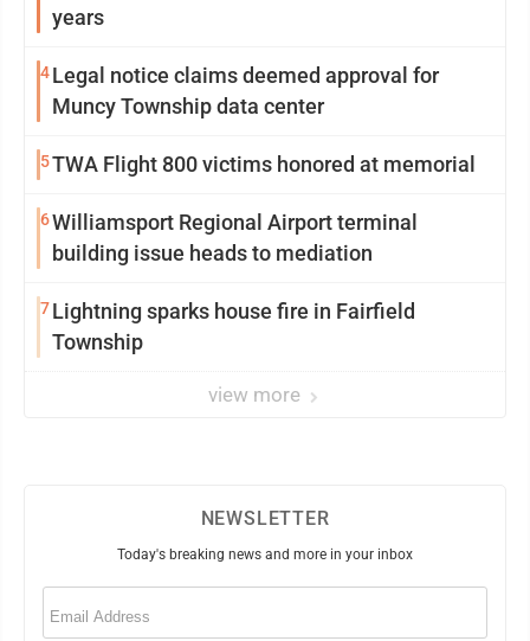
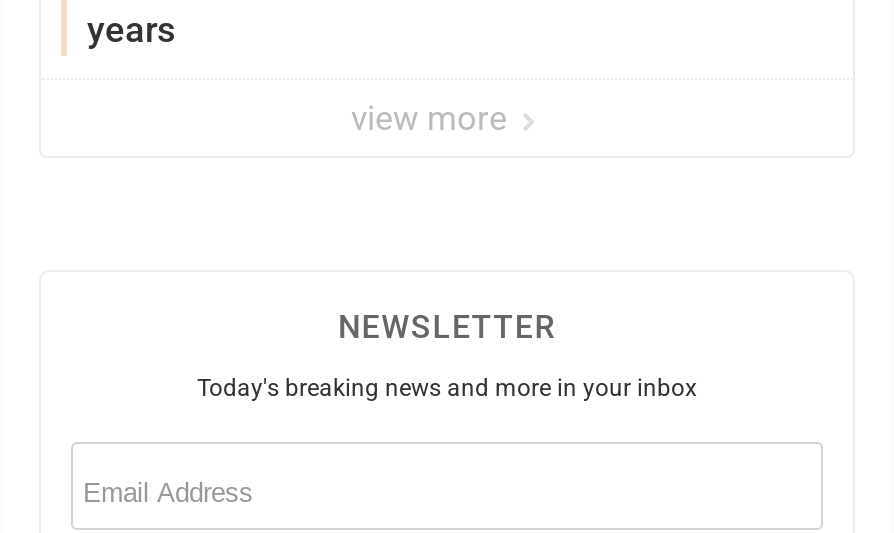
[40,63,476,355] 4 Legal notice claims deemed approval for | Muncy Township data center | 5 TWA Flight 800 victims honored at memorial | 6 Williamsport Regional Airport terminal | building issue heads to mediation | 7 Lightning sparks house fire in Fairfield | Township -> none

